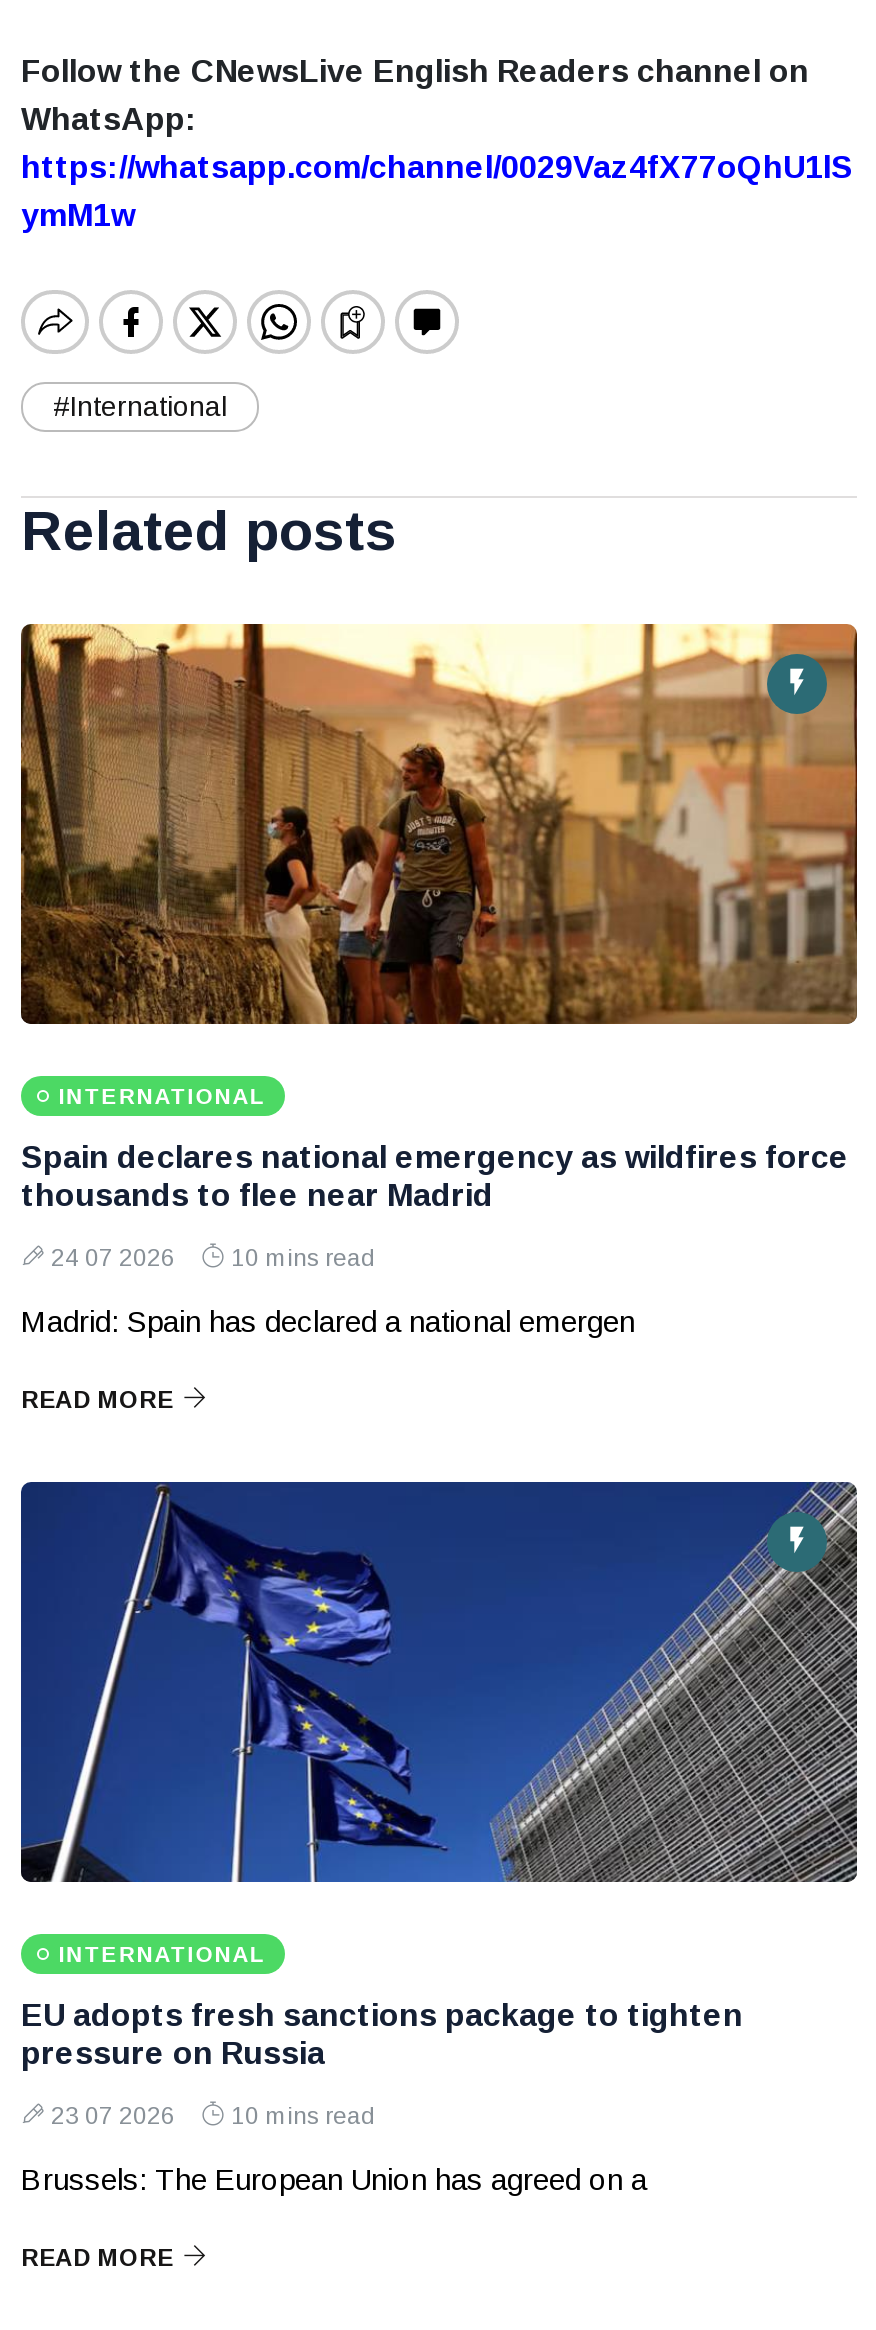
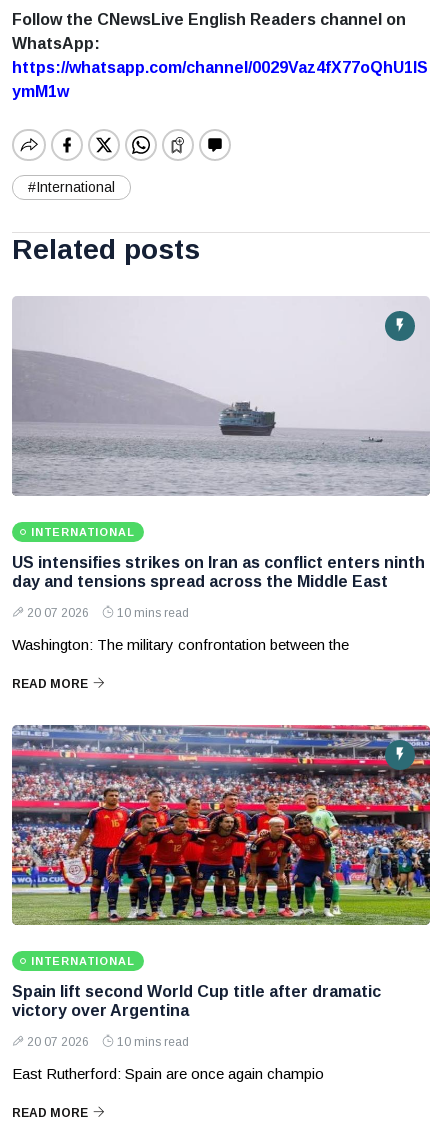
[19,622,859,1026] [image] -> [12,296,430,496] [image]
[21,1141,849,1213] Spain declares national emergency as wildfires force | thousands to flee near Madrid -> [12,554,425,590] US intensifies strikes on Iran as conflict enters ninth | day and tensions spread across the Middle East
[51,1245,375,1273] 24 07 2026 10 mins read -> [27,606,189,620] 20 07 2026 10 mins read
[21,1305,635,1339] Madrid: Spain has declared a national emergen -> [12,636,349,653] Washington: The military confrontation between the
[19,1480,859,1884] [image] -> [11,724,431,926] [image]
[21,1999,743,2071] EU adopts fresh sanctions package to tighten | pressure on Russia -> [12,983,381,1019] Spain lift second World Cup title after dramatic | victory over Argentina
[51,2103,375,2131] 23 07 2026 10 mins read -> [27,1035,189,1049] 20 07 2026 10 mins read
[21,2163,647,2197] Brussels: The European Union has agreed on a -> [12,1065,324,1082] East Rutherford: Spain are once again champio

